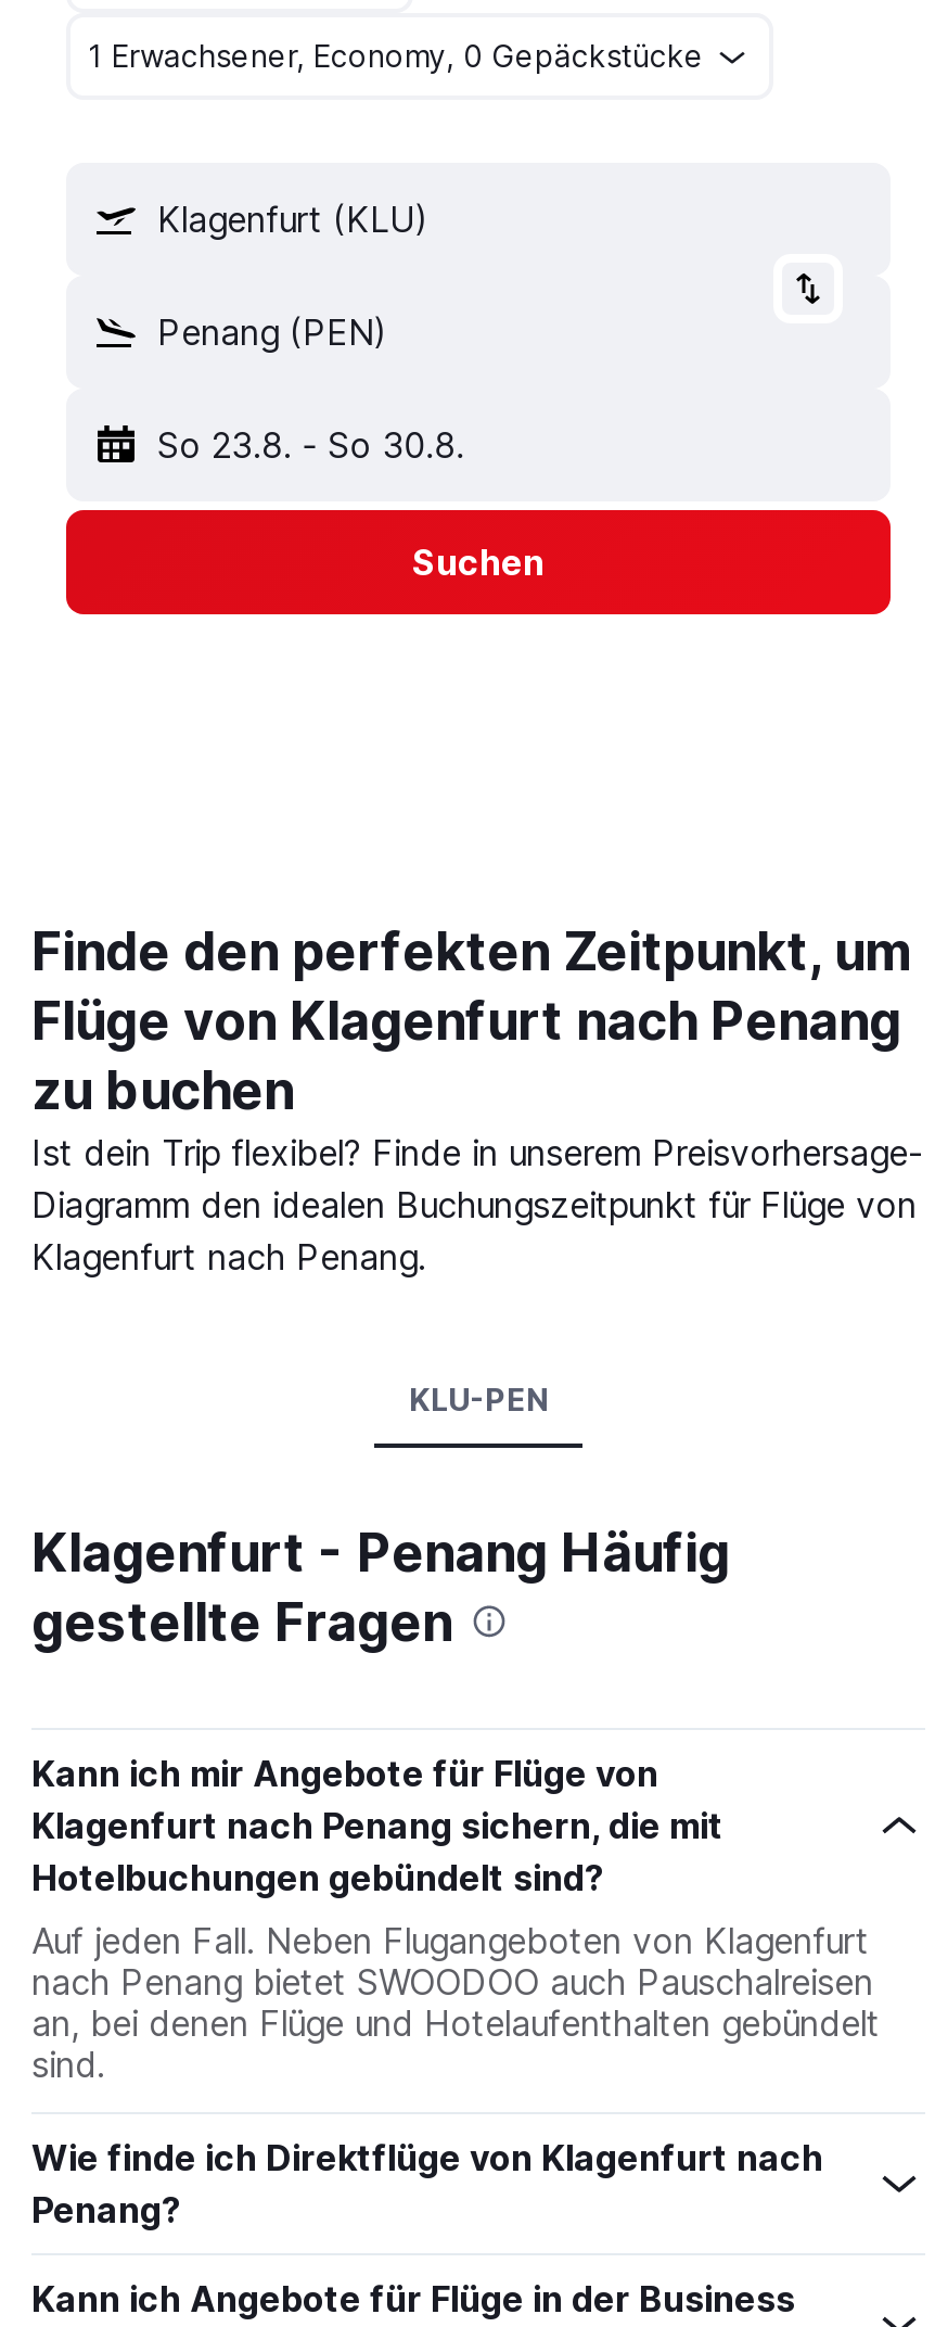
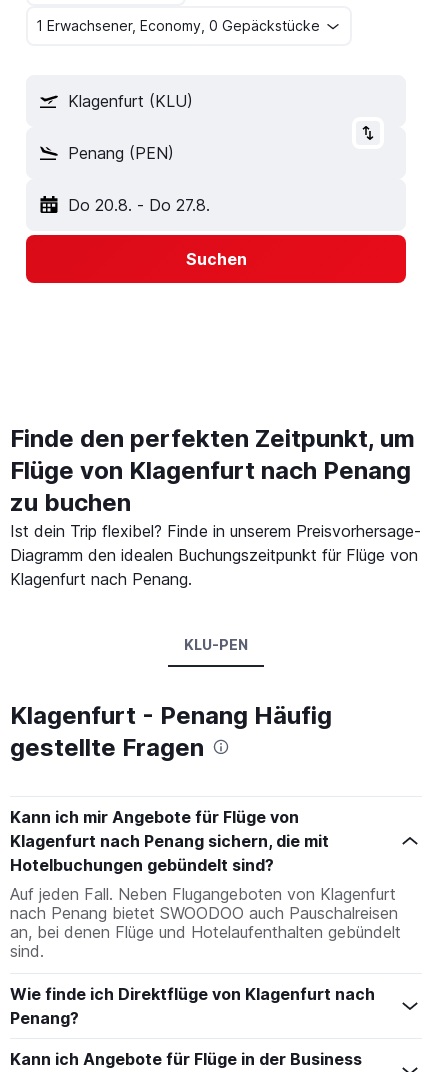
[157,423,464,467] So 23.8. - So 30.8. -> [68,195,210,215] Do 20.8. - Do 27.8.

